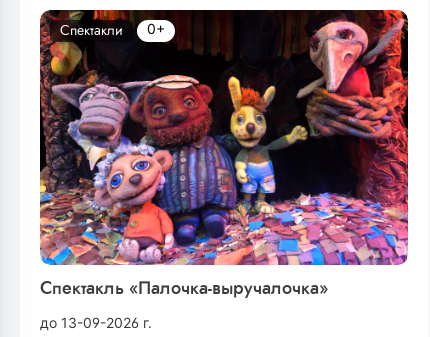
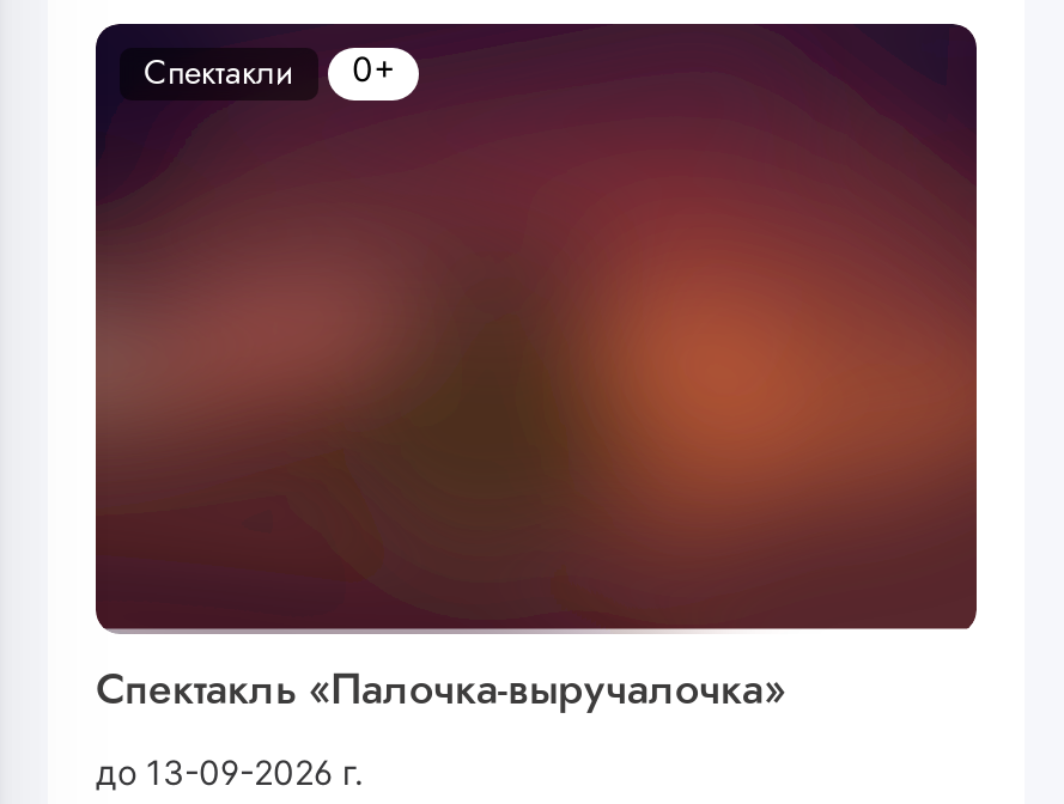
[39,9,409,266] [image] -> [93,22,979,634] [image]

